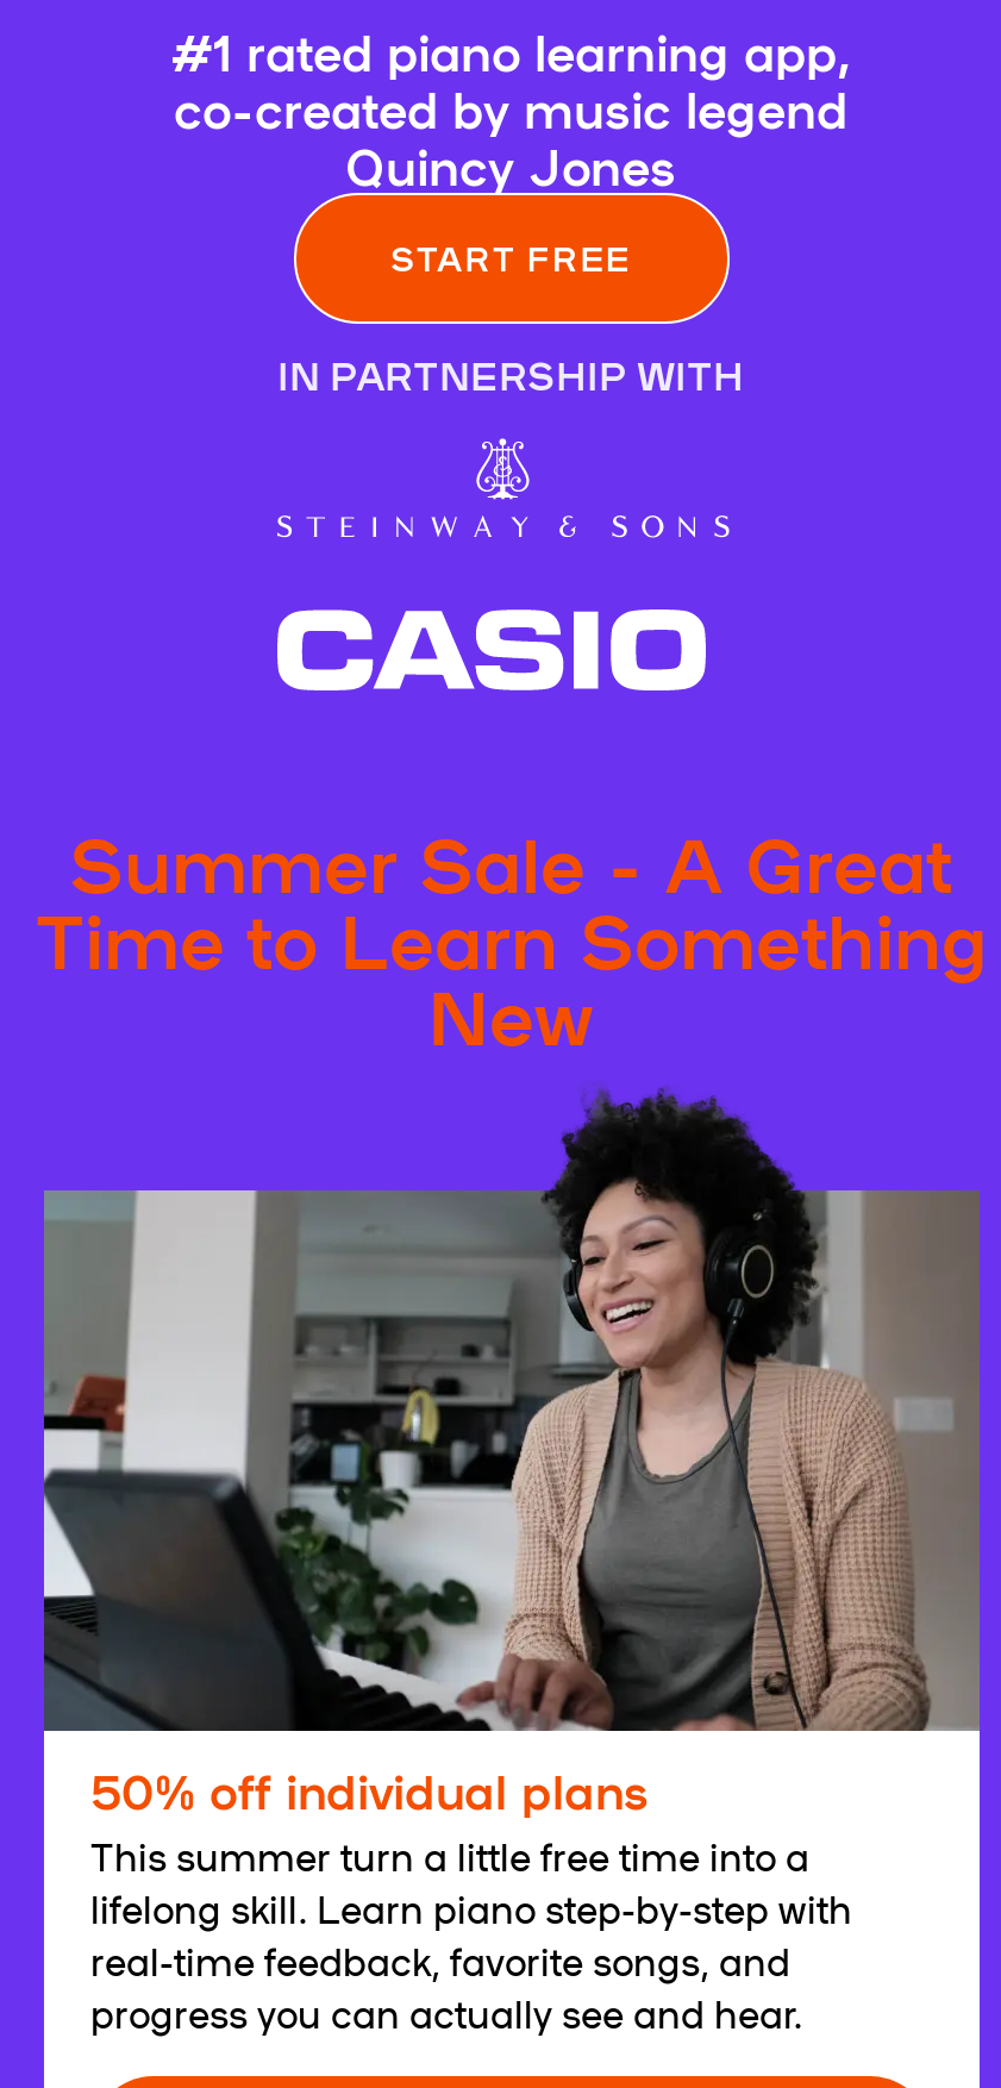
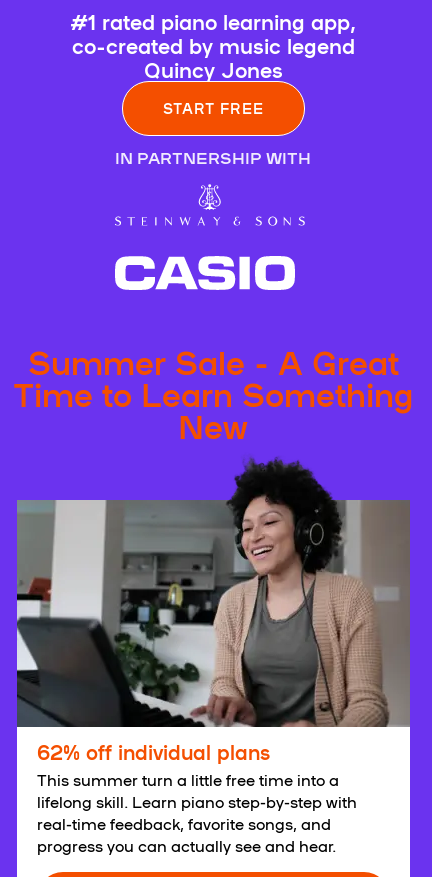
[90,1753,647,1820] 50% off individual plans -> [36,736,269,764] 62% off individual plans

